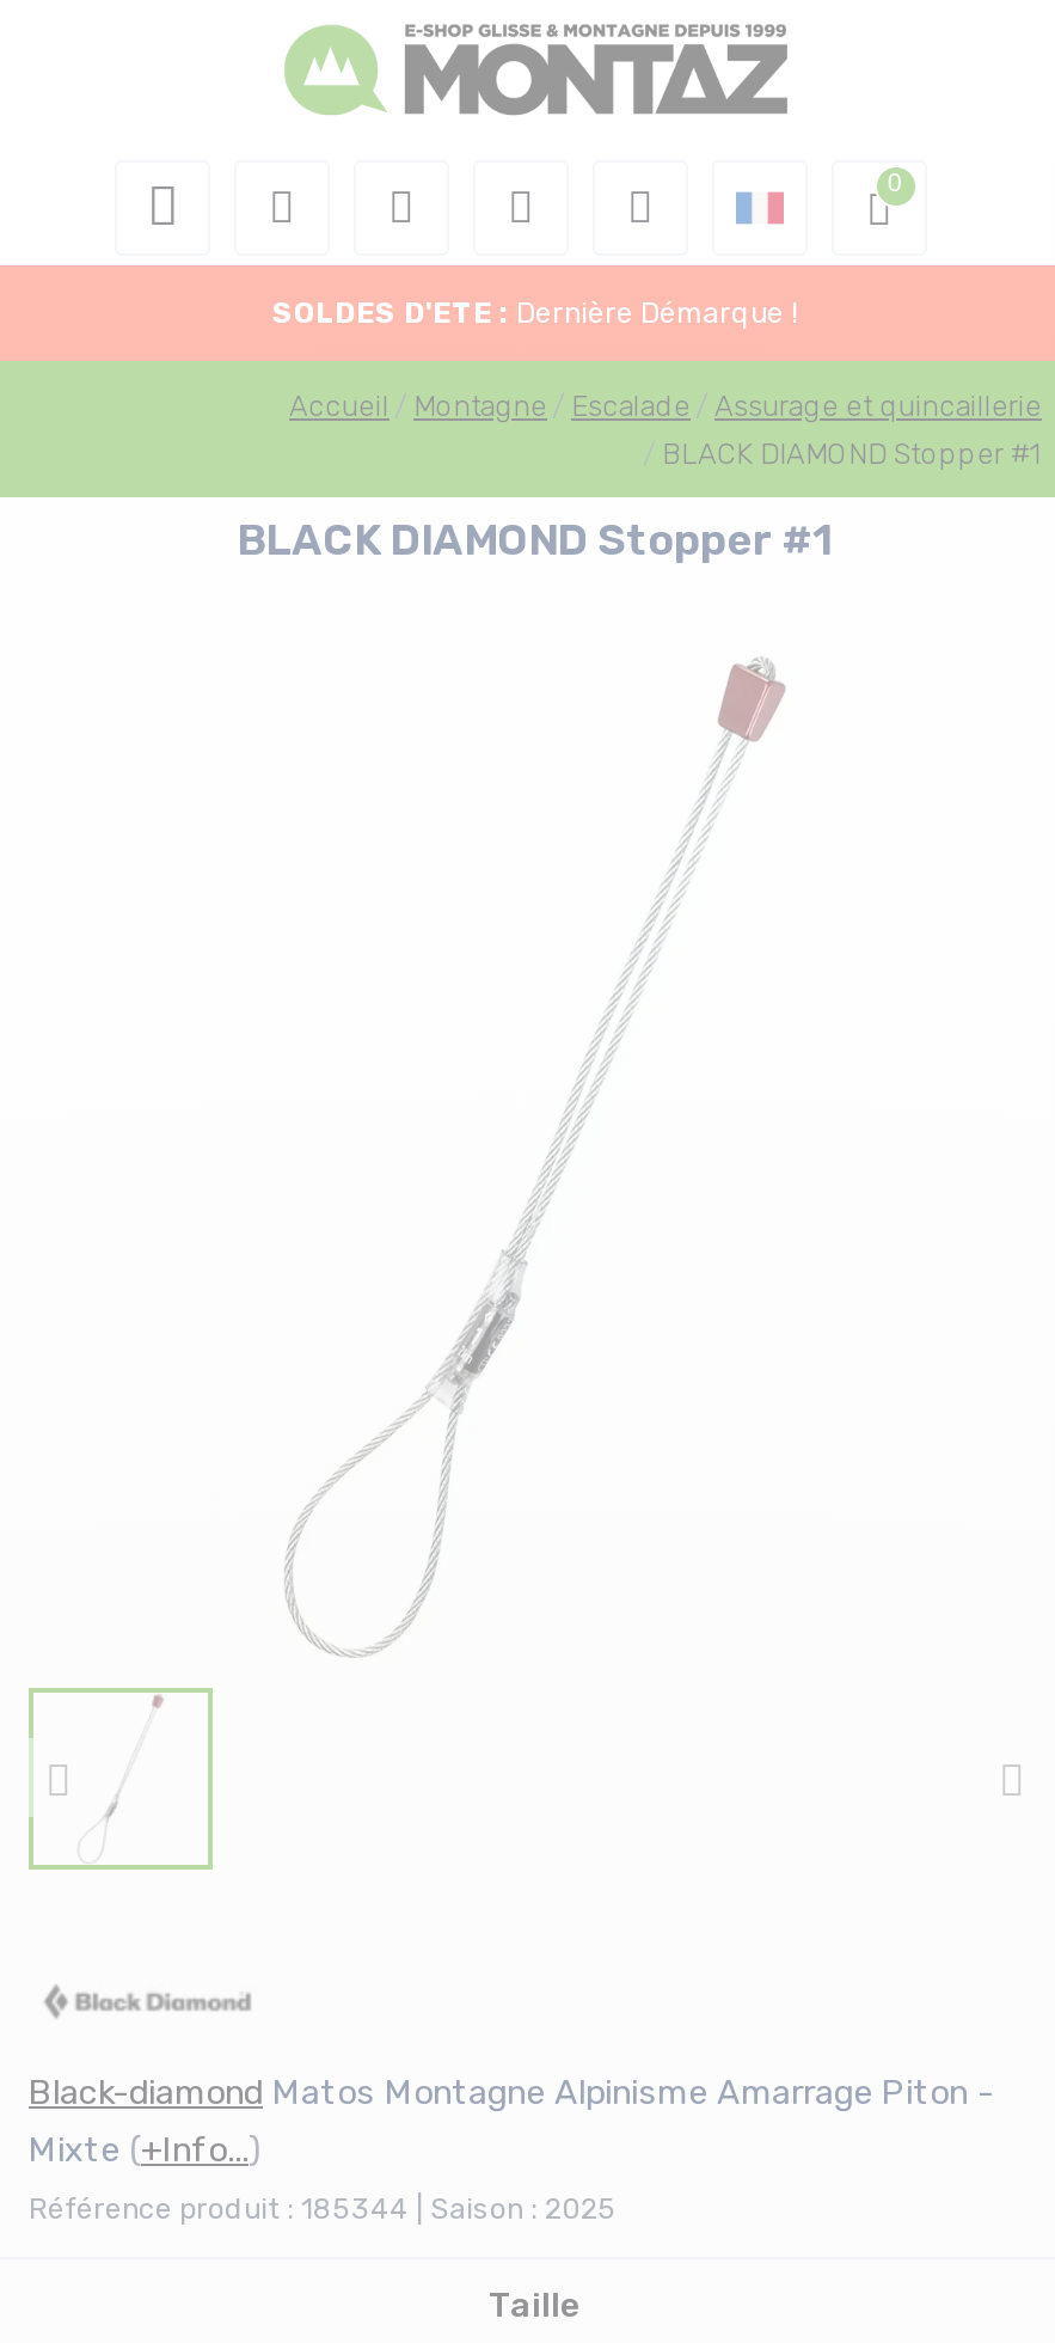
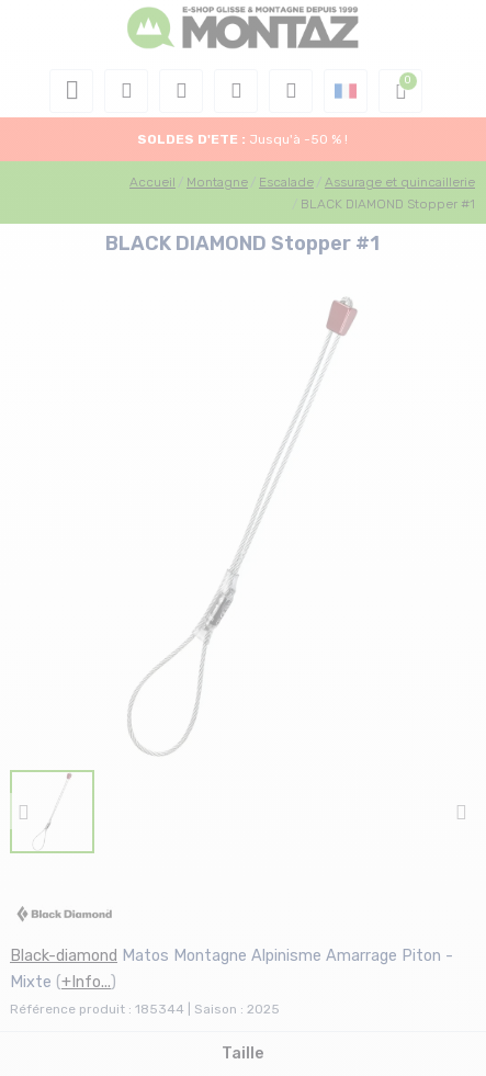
[272,296,798,330] SOLDES D'ETE : Dernière Démarque ! -> [137,132,348,147] SOLDES D'ETE : Jusqu'à -50 % !

